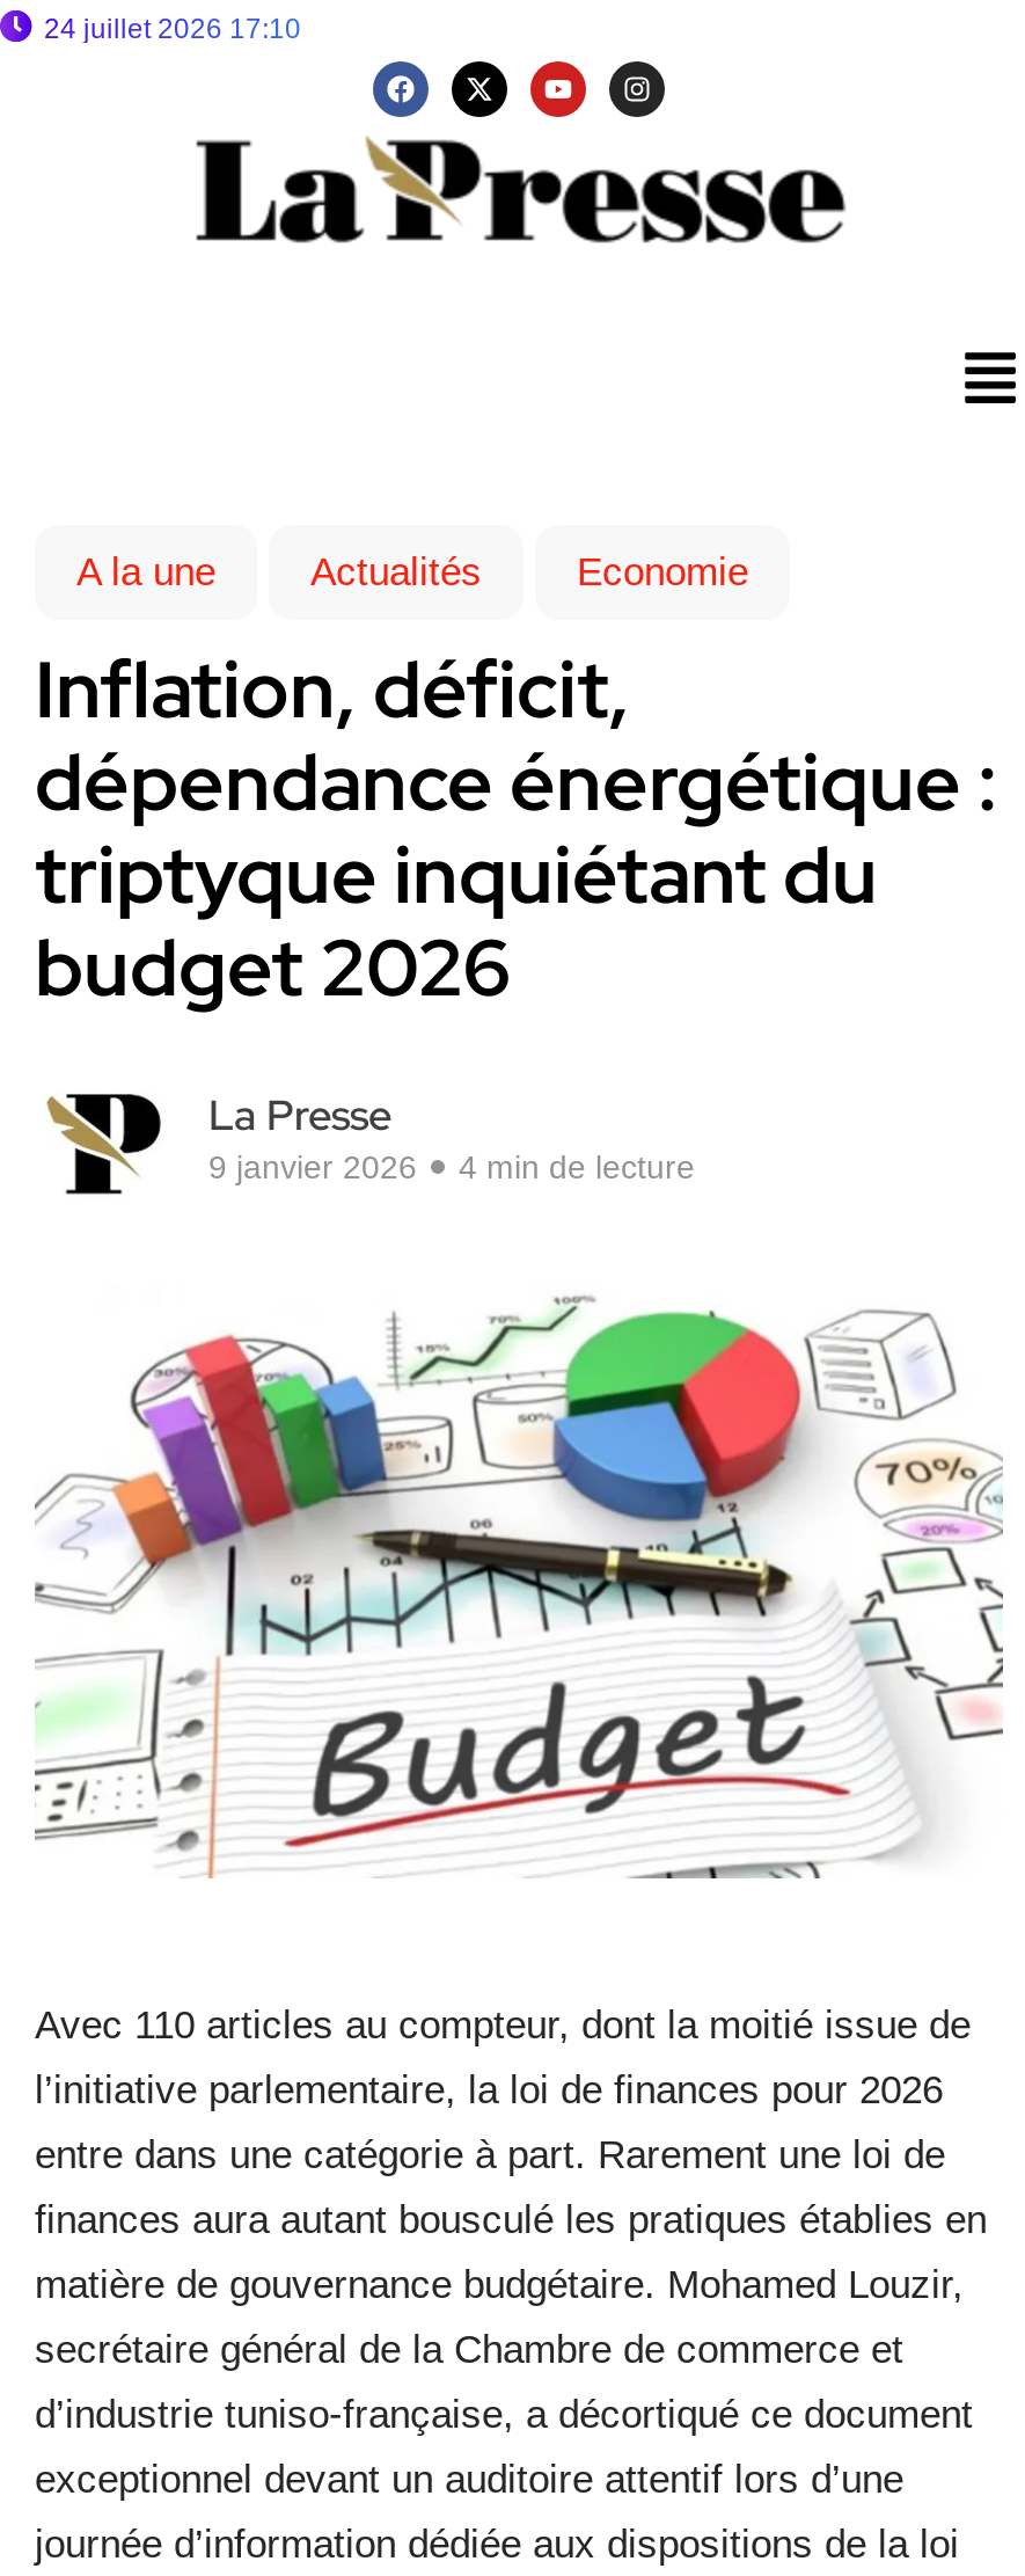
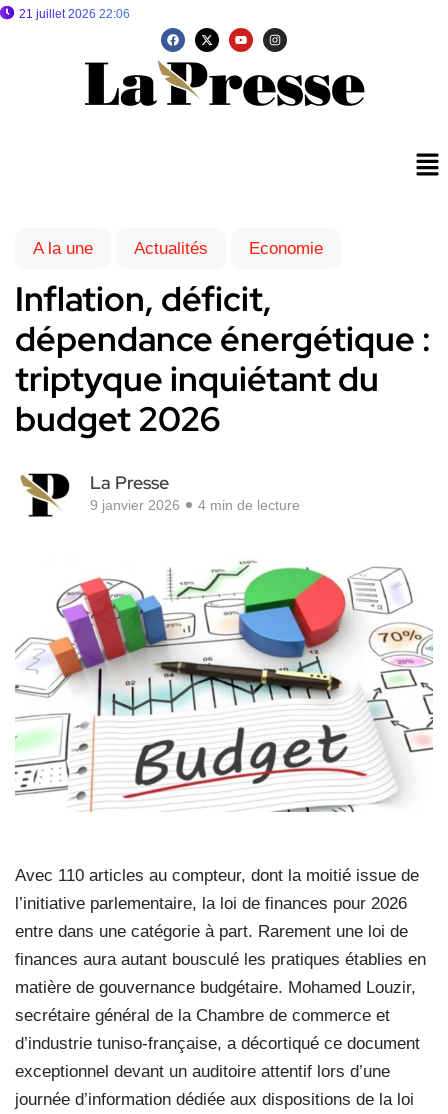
[44,13,301,45] 24 juillet 2026 17:10 -> [19,7,130,21] 21 juillet 2026 22:06

